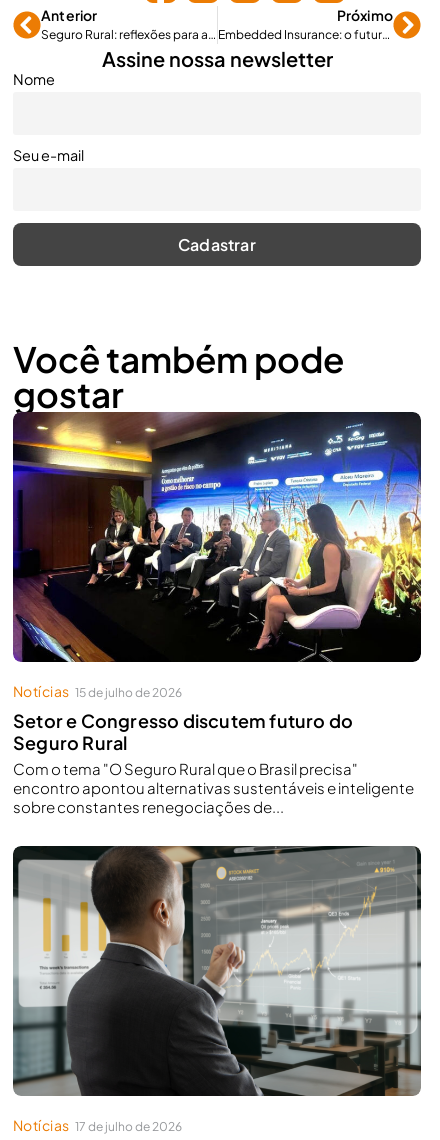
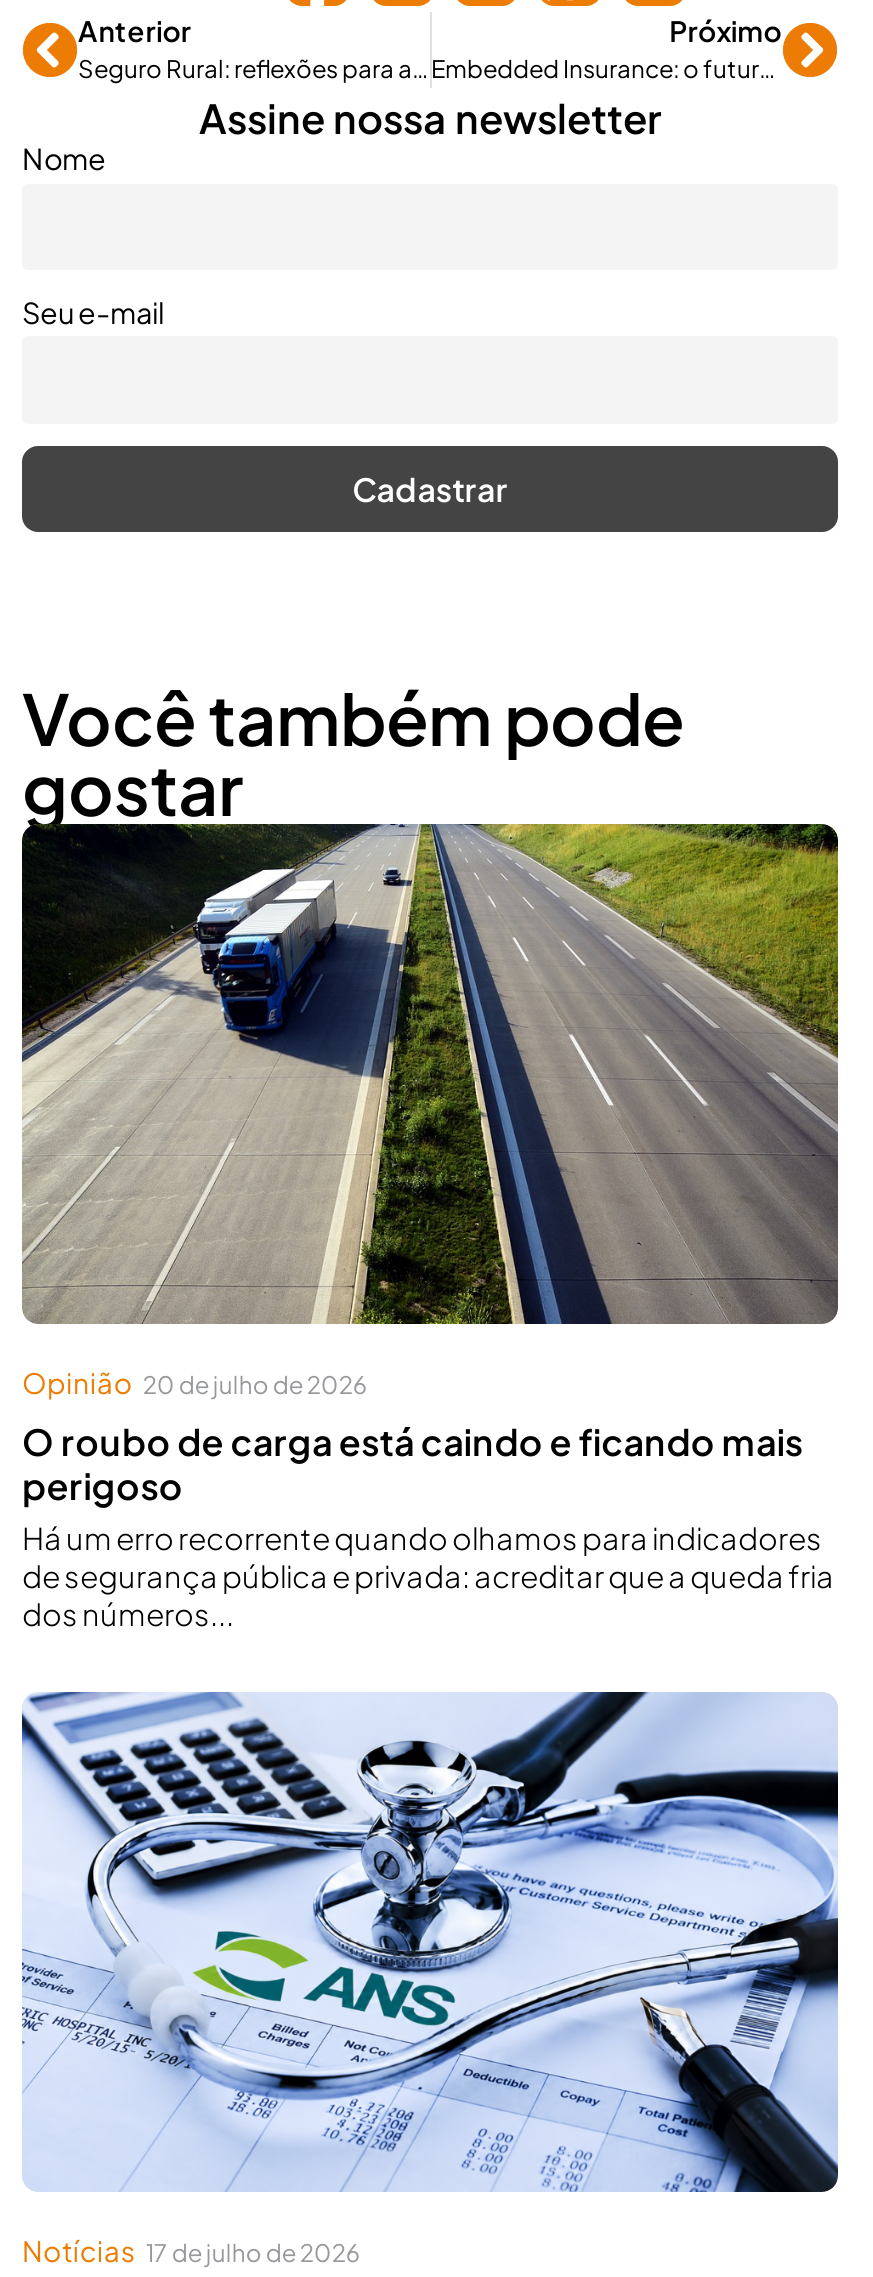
[12,411,422,816] [image] | Notícias 15 de julho de 2026 | Setor e Congresso discutem futuro do | Seguro Rural | Com o tema "O Seguro Rural que o Brasil precisa" | encontro apontou alternativas sustentáveis e inteligente | sobre constantes renegociações de... -> [20,822,840,1632] [image] | Opinião 20 de julho de 2026 | O roubo de carga está caindo e ficando mais | perigoso | Há um erro recorrente quando olhamos para indicadores | de segurança pública e privada: acreditar que a queda fria | dos números...
[12,845,422,1097] [image] -> [20,1690,838,2194] [image]

